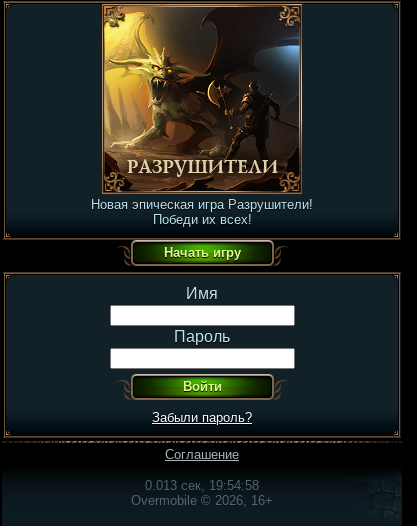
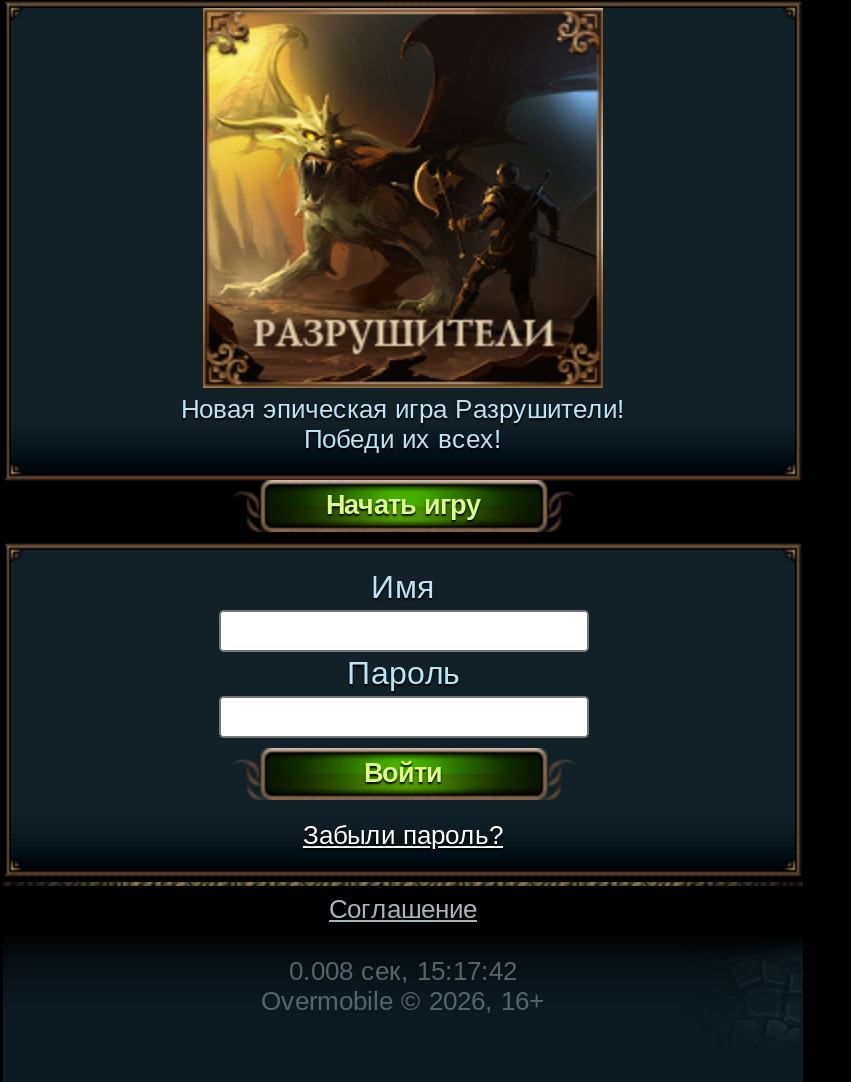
[145,477,259,492] 0.013 сек, 19:54:58 -> [289,955,517,985] 0.008 сек, 15:17:42

